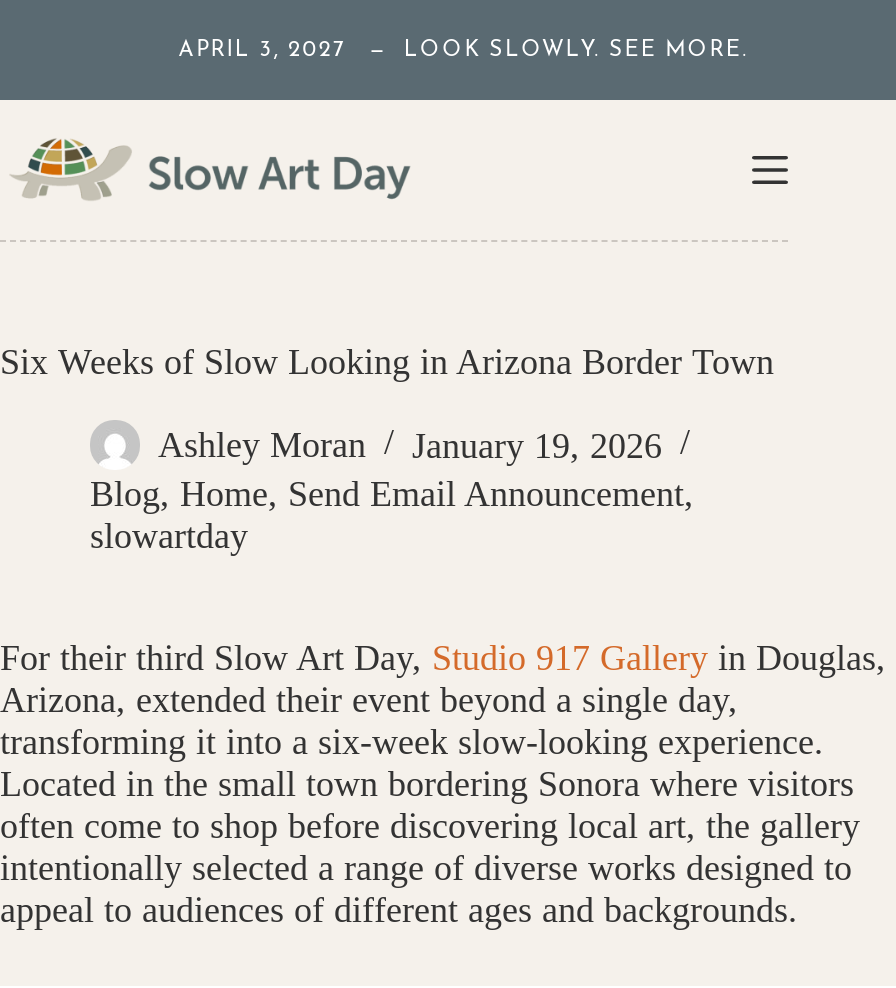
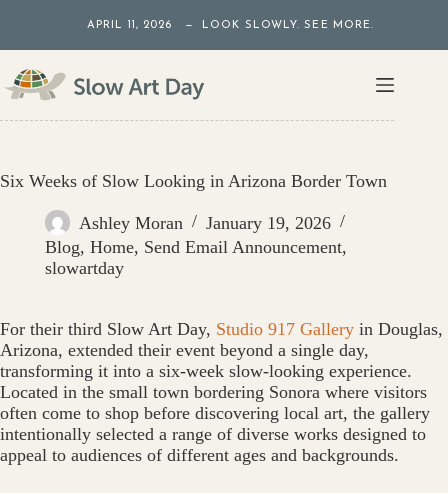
[178,39,748,61] APRIL 3, 2027 — LOOK SLOWLY. SEE MORE. -> [87,19,374,30] APRIL 11, 2026 — LOOK SLOWLY. SEE MORE.

